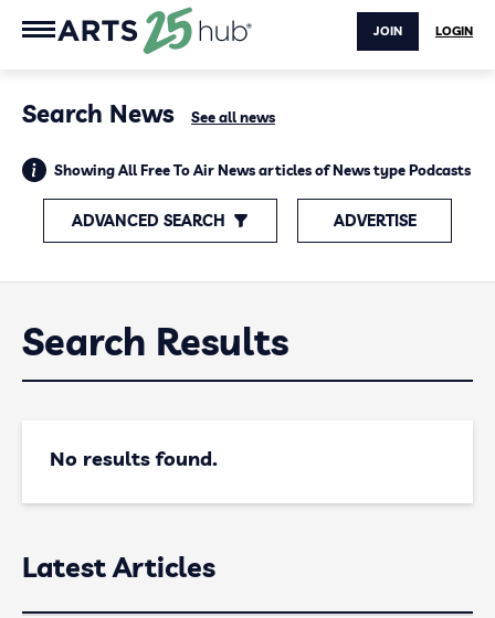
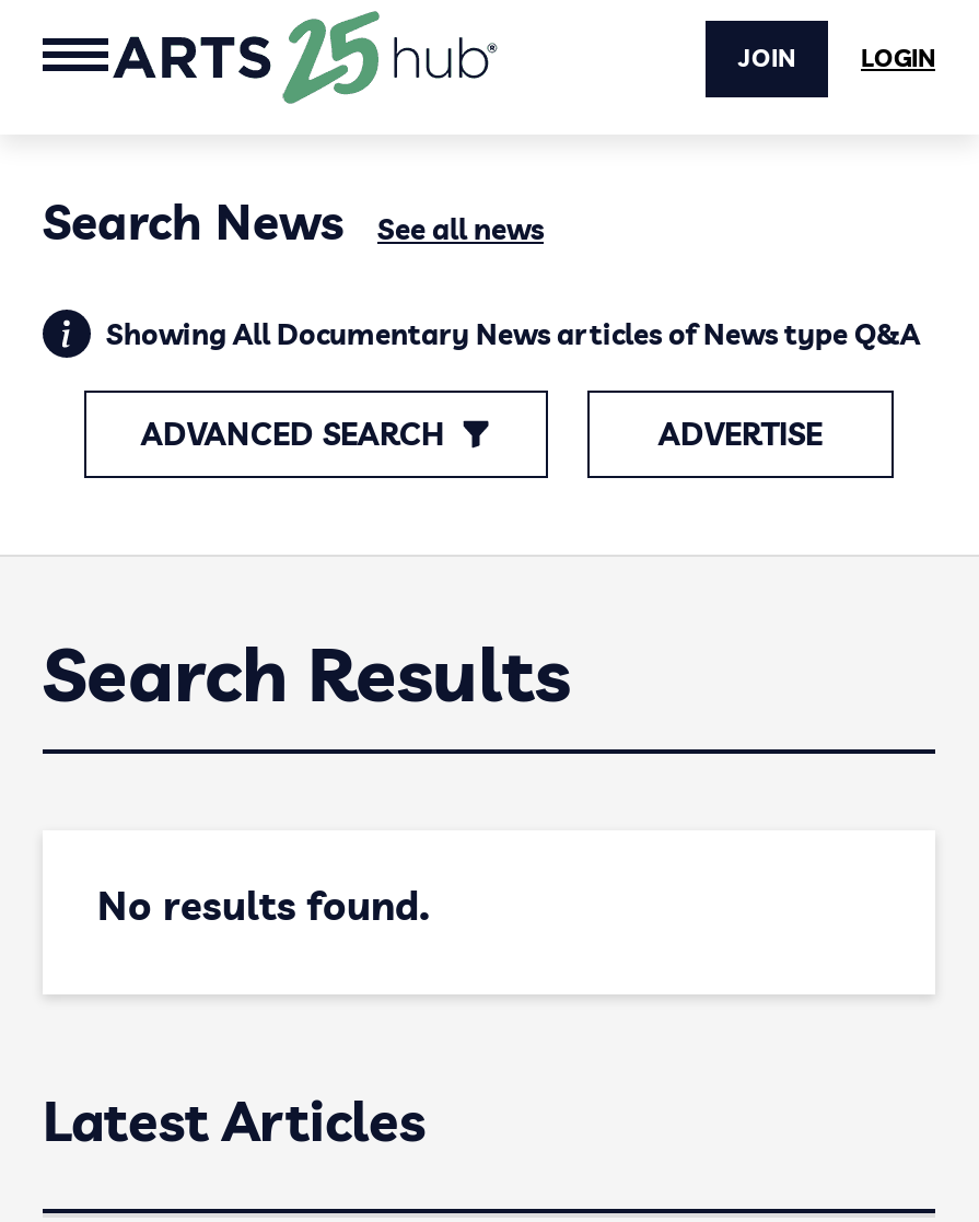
[54,161,471,179] Showing All Free To Air News articles of News type Podcasts -> [106,316,920,351] Showing All Documentary News articles of News type Q&A

